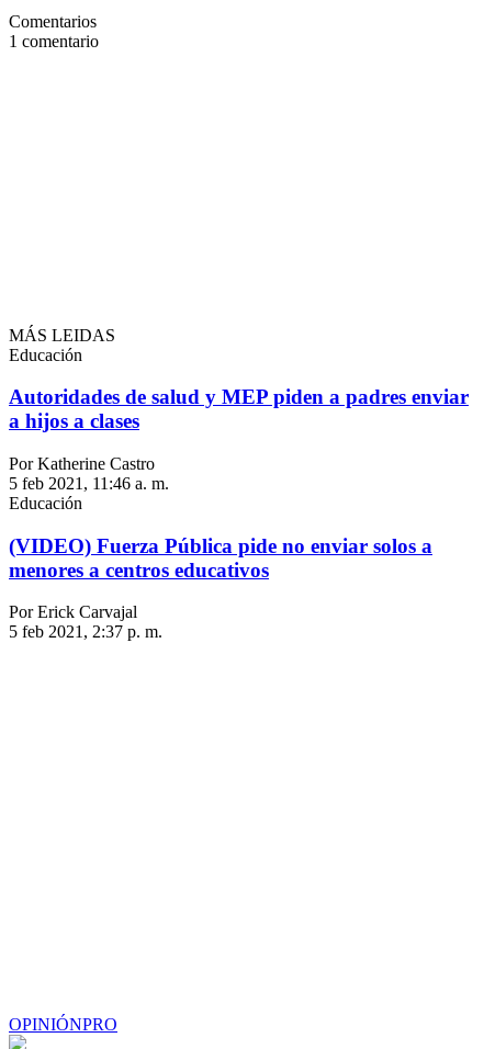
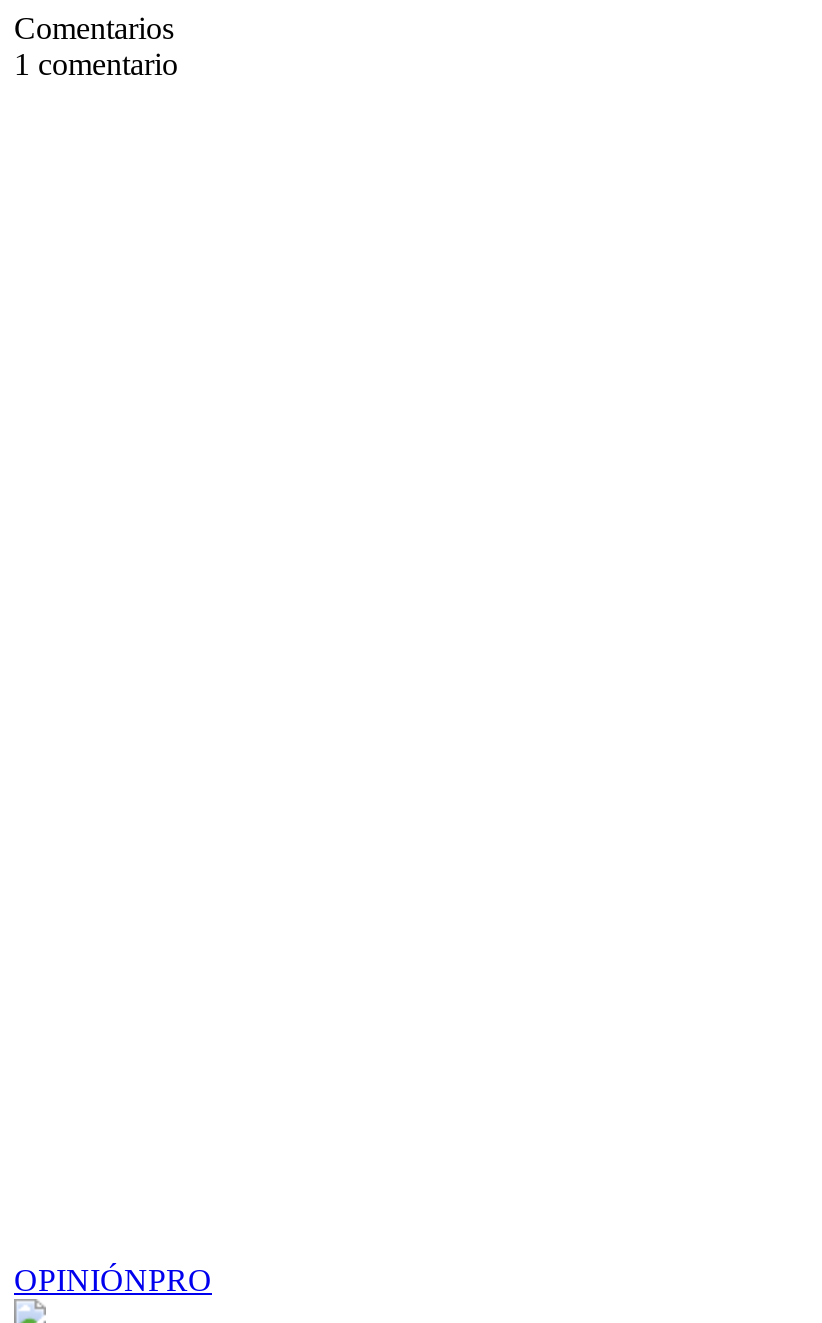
[9,325,469,641] MÁS LEIDAS | Educación | Autoridades de salud y MEP piden a padres enviar | a hijos a clases | Por Katherine Castro | 5 feb 2021, 11:46 a. m. | Educación | (VIDEO) Fuerza Pública pide no enviar solos a | menores a centros educativos | Por Erick Carvajal | 5 feb 2021, 2:37 p. m. -> none

